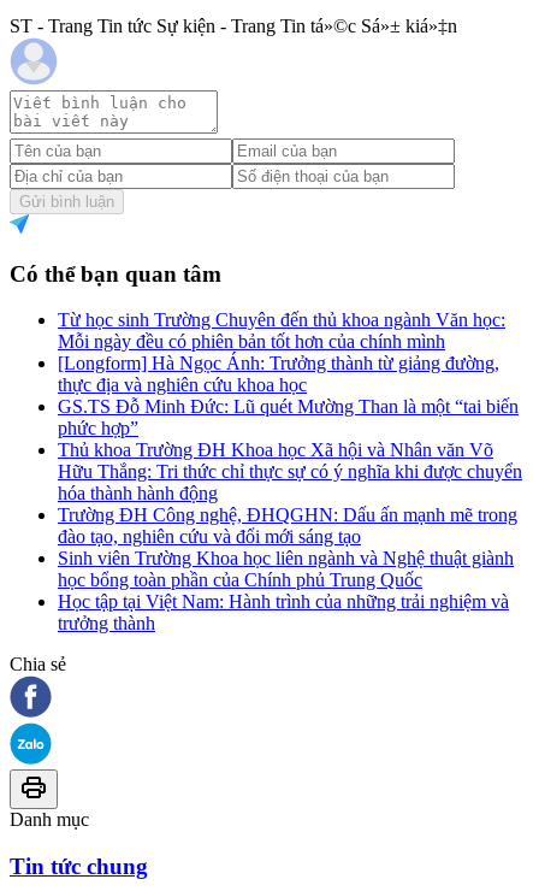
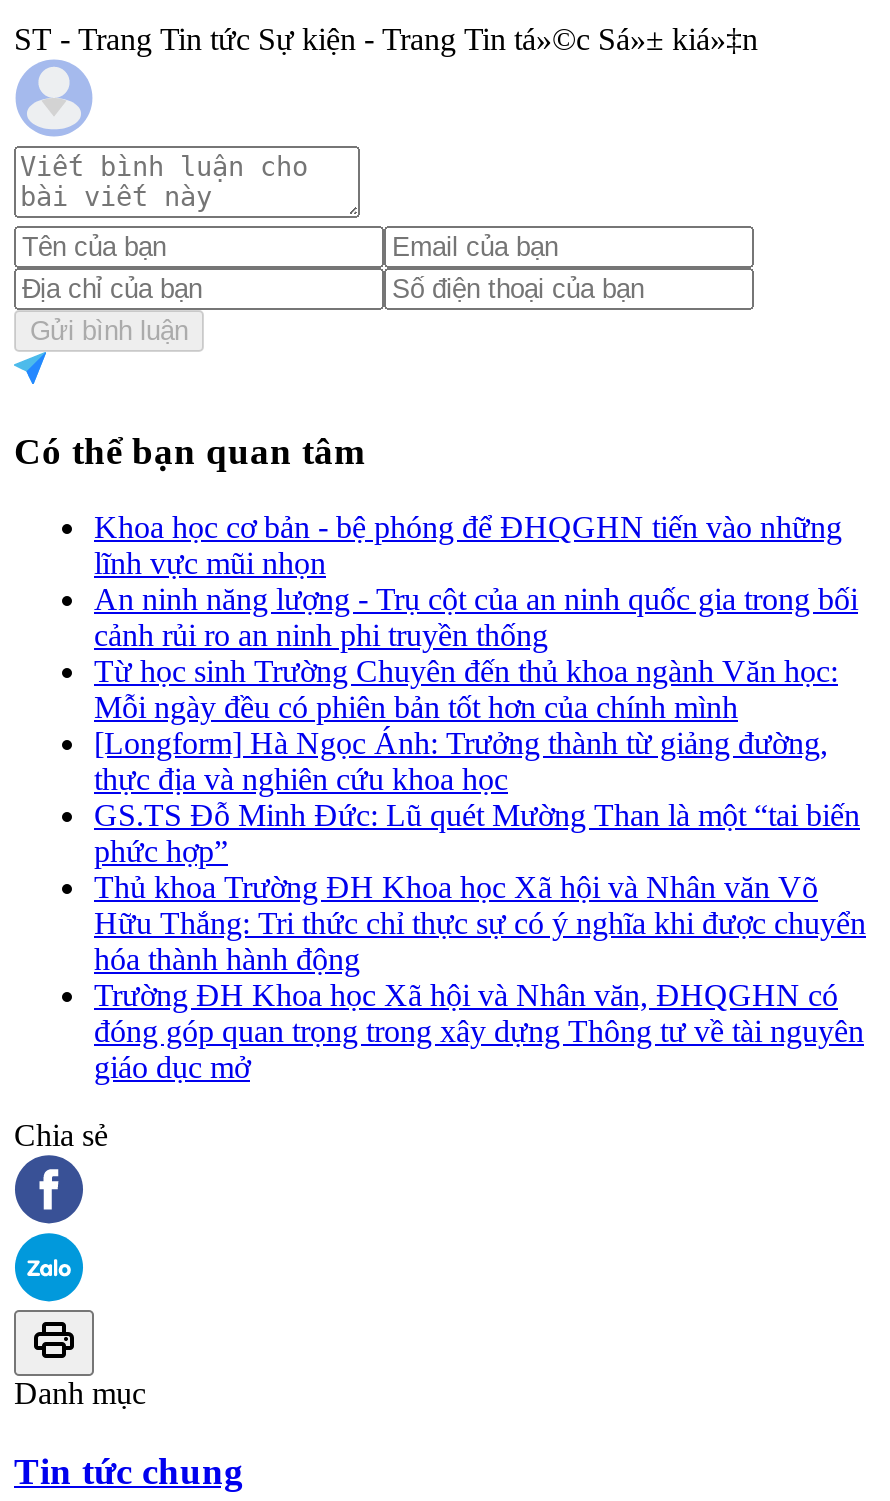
none -> [94,511,858,653] Khoa học cơ bản - bệ phóng để ĐHQGHN tiến vào những | lĩnh vực mũi nhọn | An ninh năng lượng - Trụ cột của an ninh quốc gia trong bối | cảnh rủi ro an ninh phi truyền thống
moved [58,310,522,504] -> [94,655,866,977]: Từ học sinh Trường Chuyên đến thủ khoa ngành Văn học: | Mỗi ngày đều có phiên bản tốt hơn của chính mình | [Longform] Hà Ngọc Ánh: Trưởng thành từ giảng đường, | ... | Hữu Thắng: Tri thức chỉ thực sự có ý nghĩa khi được chuyển | hóa thành hành động
[58,505,517,634] Trường ĐH Công nghệ, ĐHQGHN: Dấu ấn mạnh mẽ trong | đào tạo, nghiên cứu và đổi mới sáng tạo | Sinh viên Trường Khoa học liên ngành và Nghệ thuật giành | học bổng toàn phần của Chính phủ Trung Quốc | Học tập tại Việt Nam: Hành trình của những trải nghiệm và | trưởng thành -> [94,979,864,1085] Trường ĐH Khoa học Xã hội và Nhân văn, ĐHQGHN có | đóng góp quan trọng trong xây dựng Thông tư về tài nguyên | giáo dục mở

